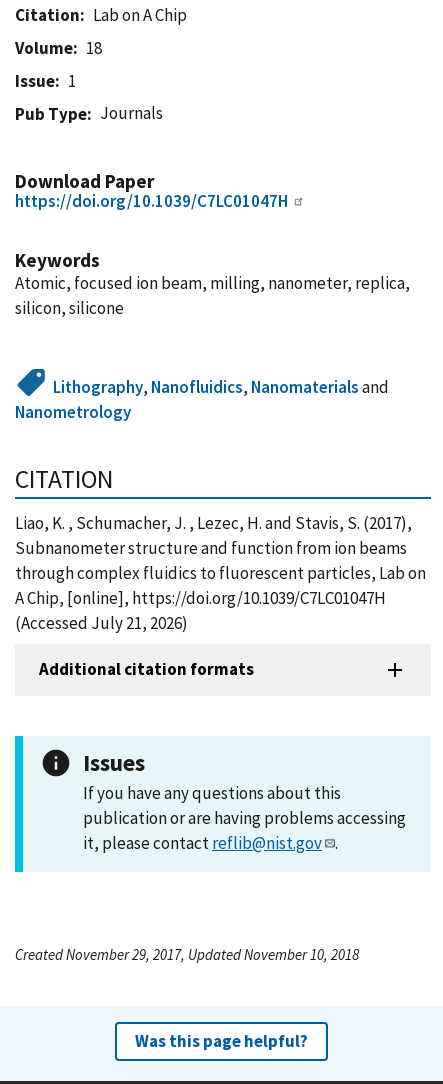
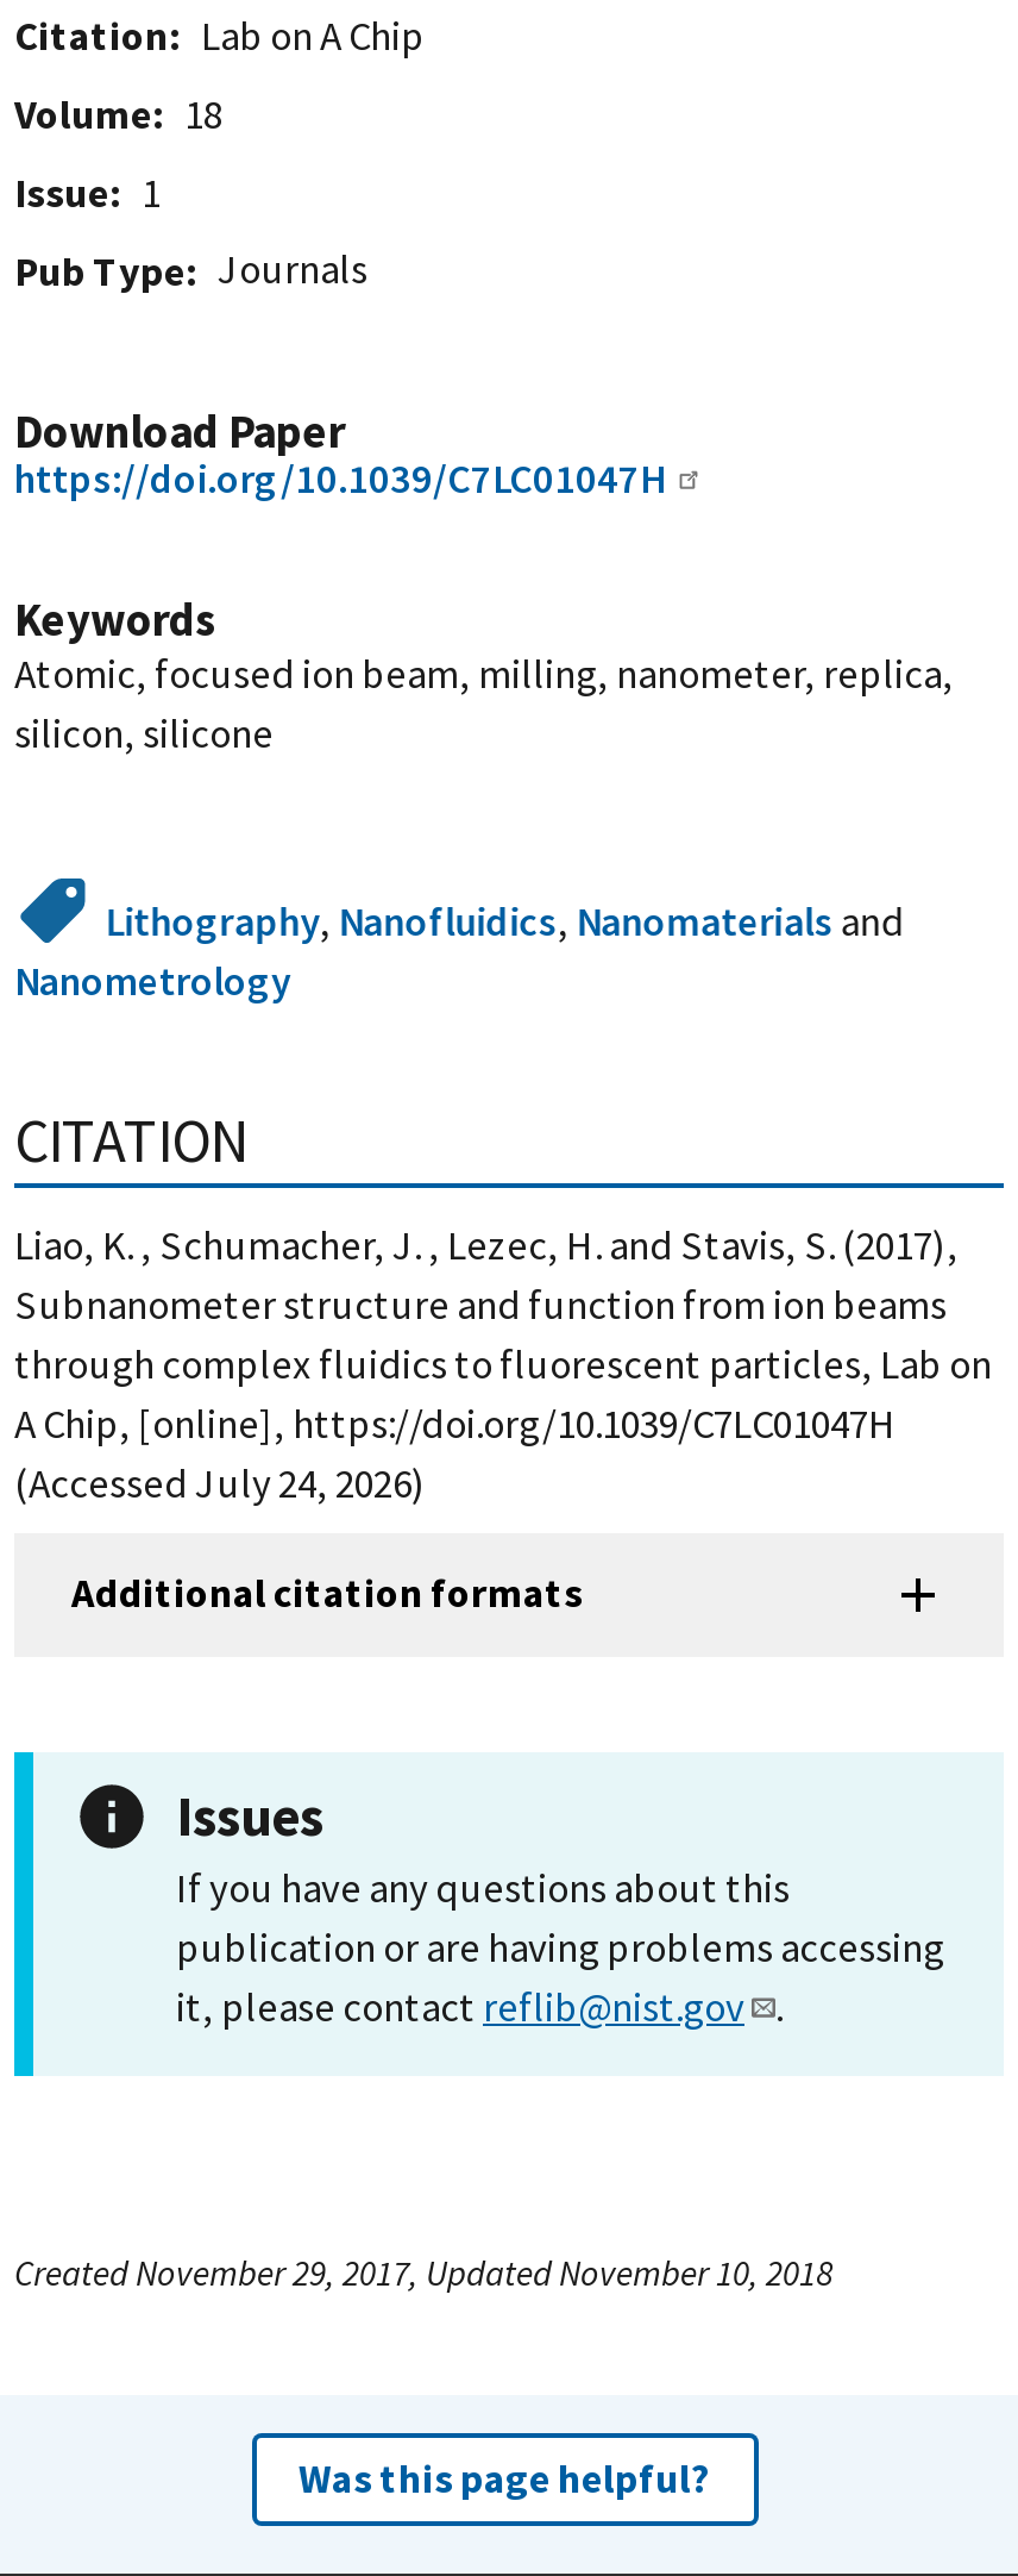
[15,612,188,634] (Accessed July 21, 2026) -> [14,1457,426,1509] (Accessed July 24, 2026)

